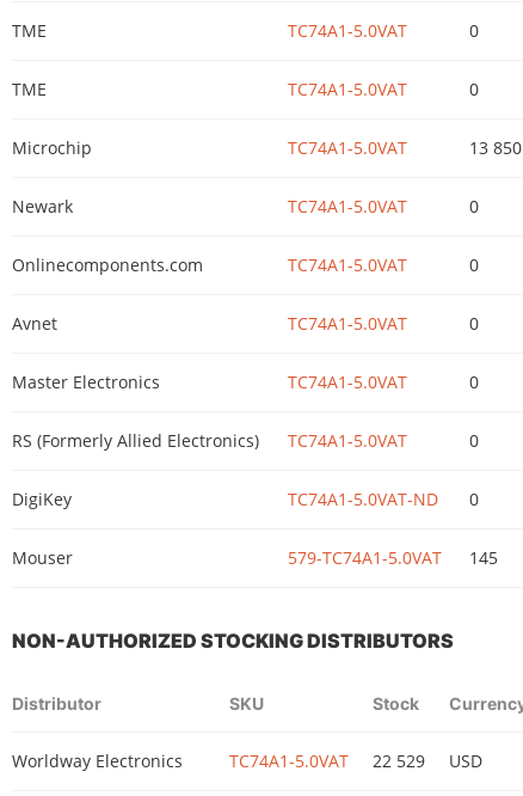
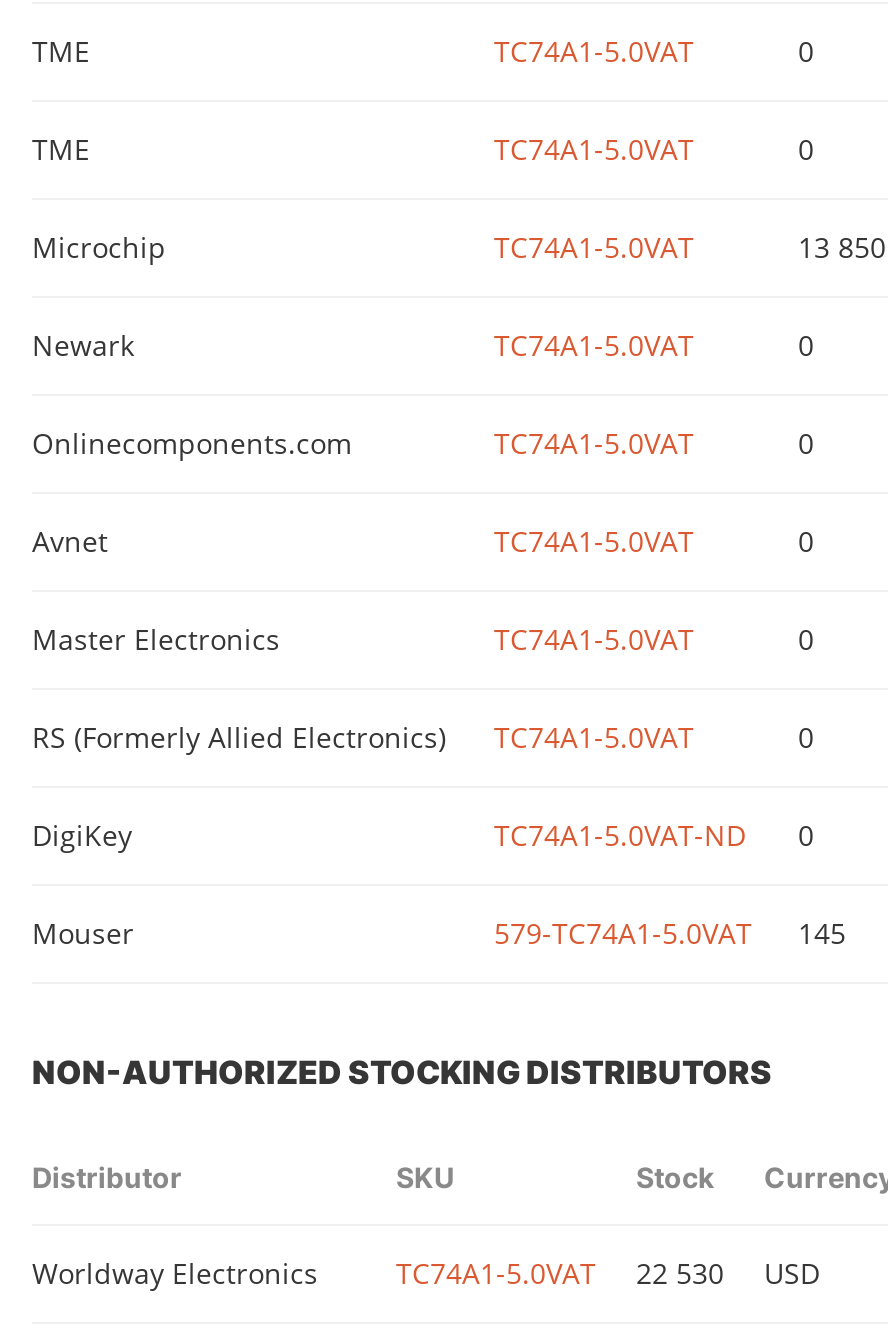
[229,749,482,772] TC74A1-5.0VAT 22 529 USD -> [396,1254,820,1292] TC74A1-5.0VAT 22 530 USD

